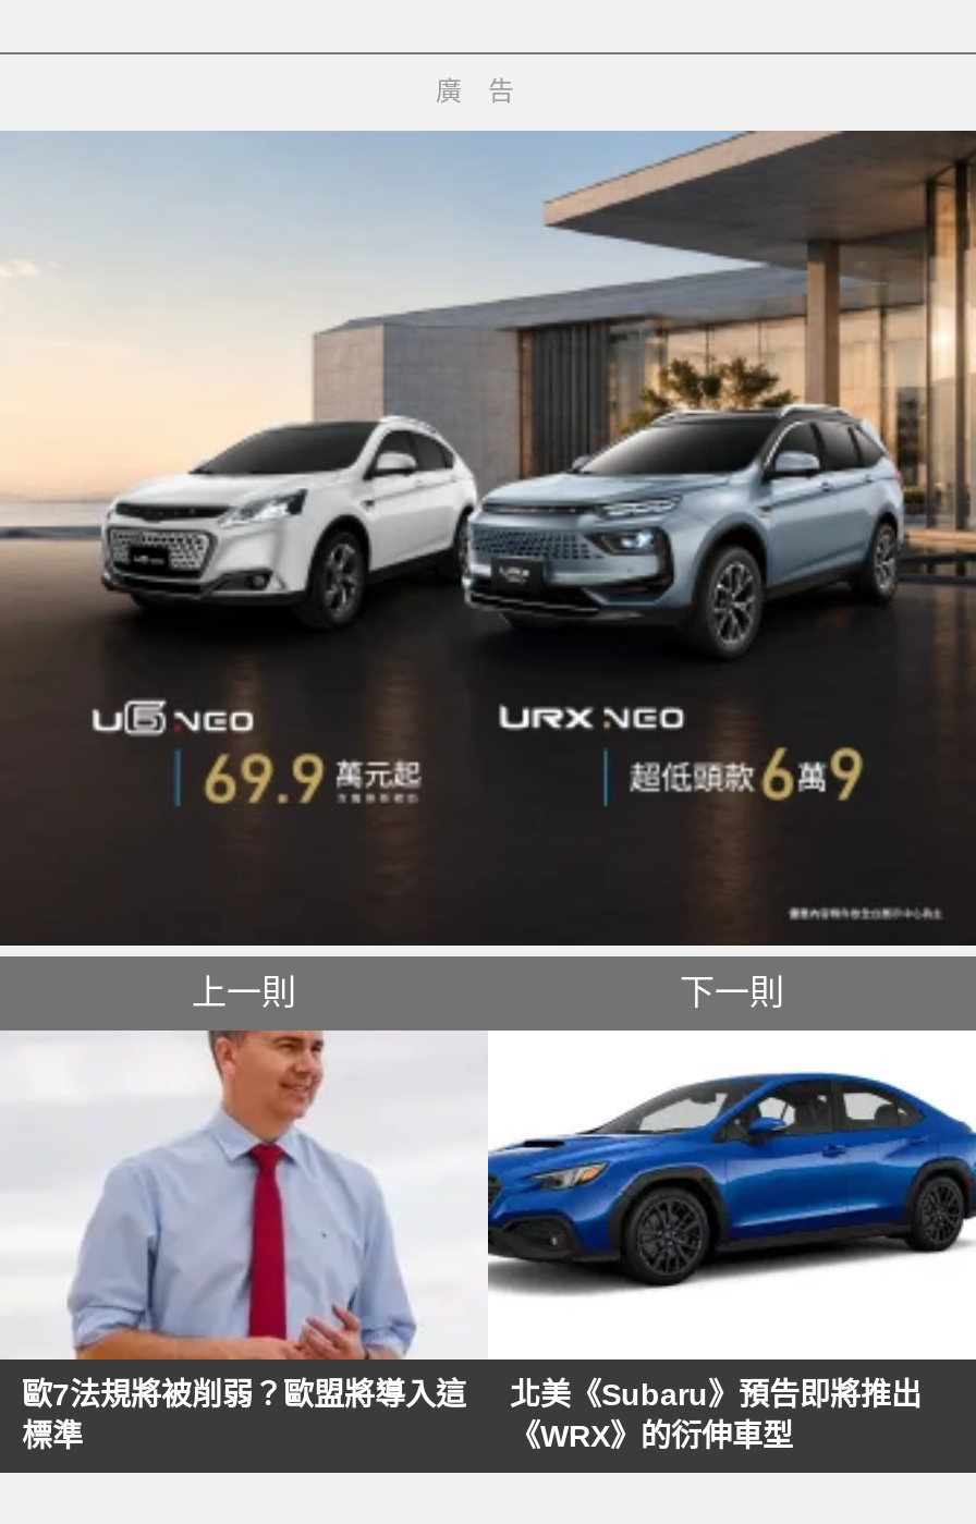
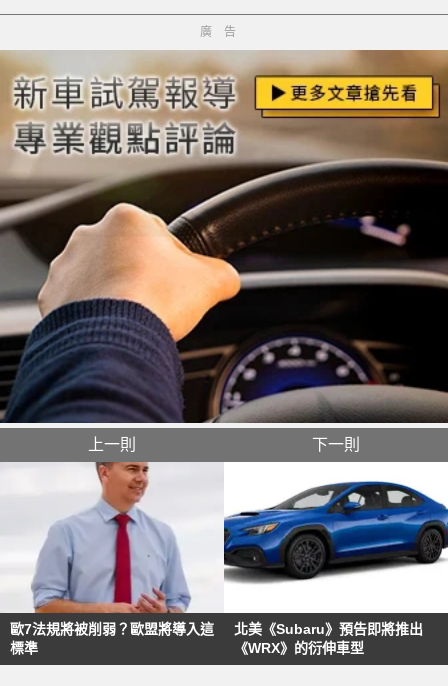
[7,130,969,947] [image] -> [3,50,445,424] [image]

